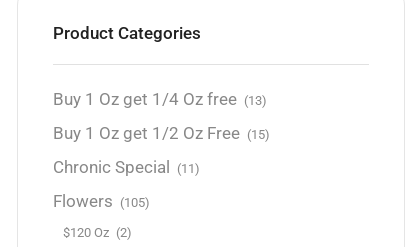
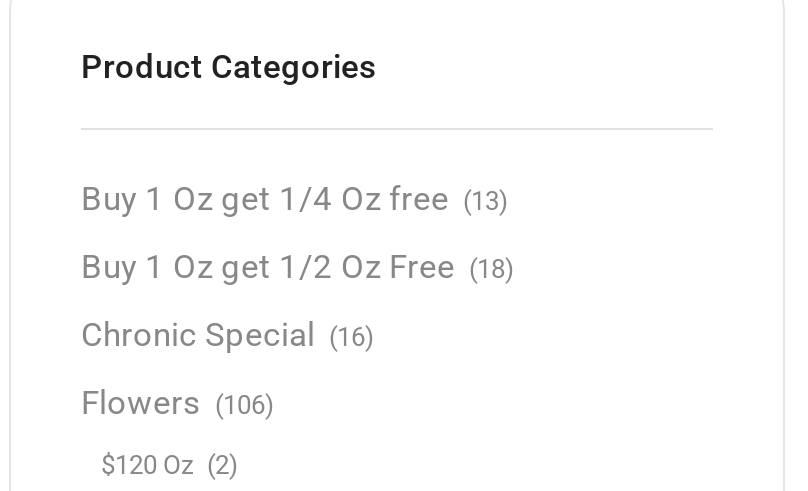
[53,124,270,143] Buy 1 Oz get 1/2 Oz Free (15) -> [81,248,515,286] Buy 1 Oz get 1/2 Oz Free (18)
[53,158,200,177] Chronic Special (11) -> [81,316,375,354] Chronic Special (16)
[53,192,150,211] Flowers (105) -> [81,384,275,422] Flowers (106)

